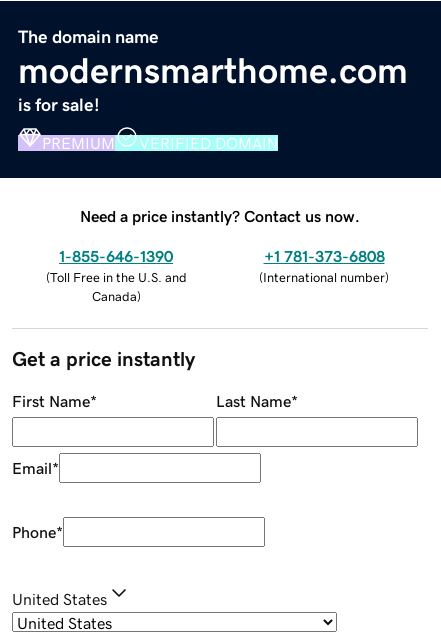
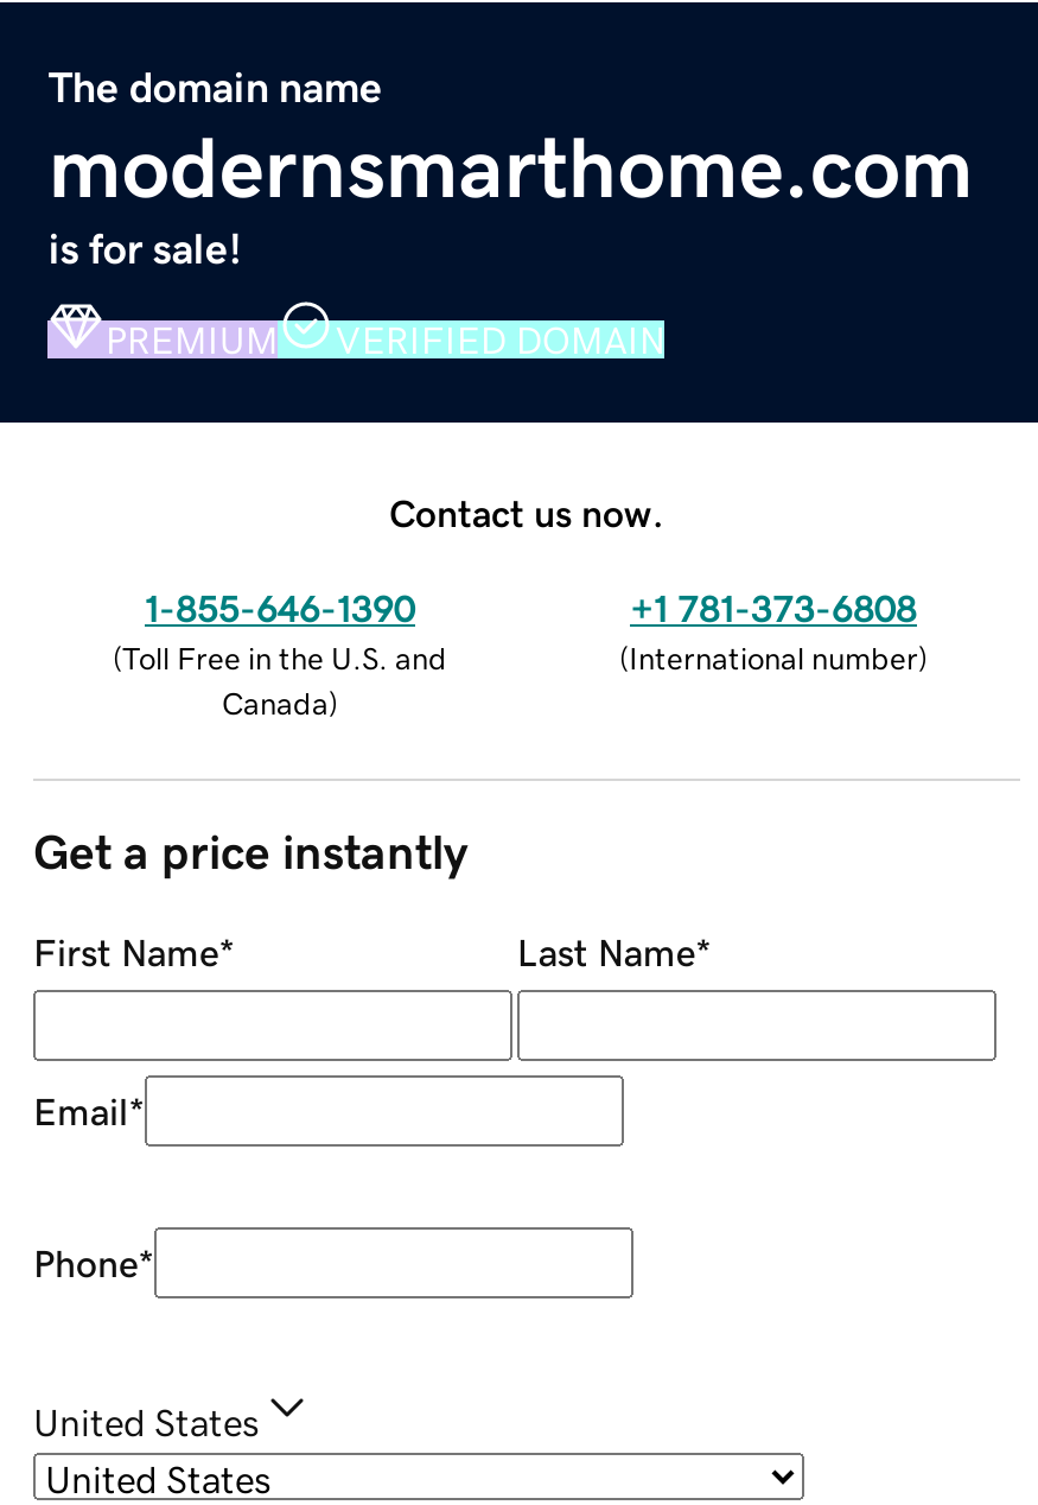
[80,208,360,224] Need a price instantly? Contact us now. -> [389,493,664,531] Contact us now.

